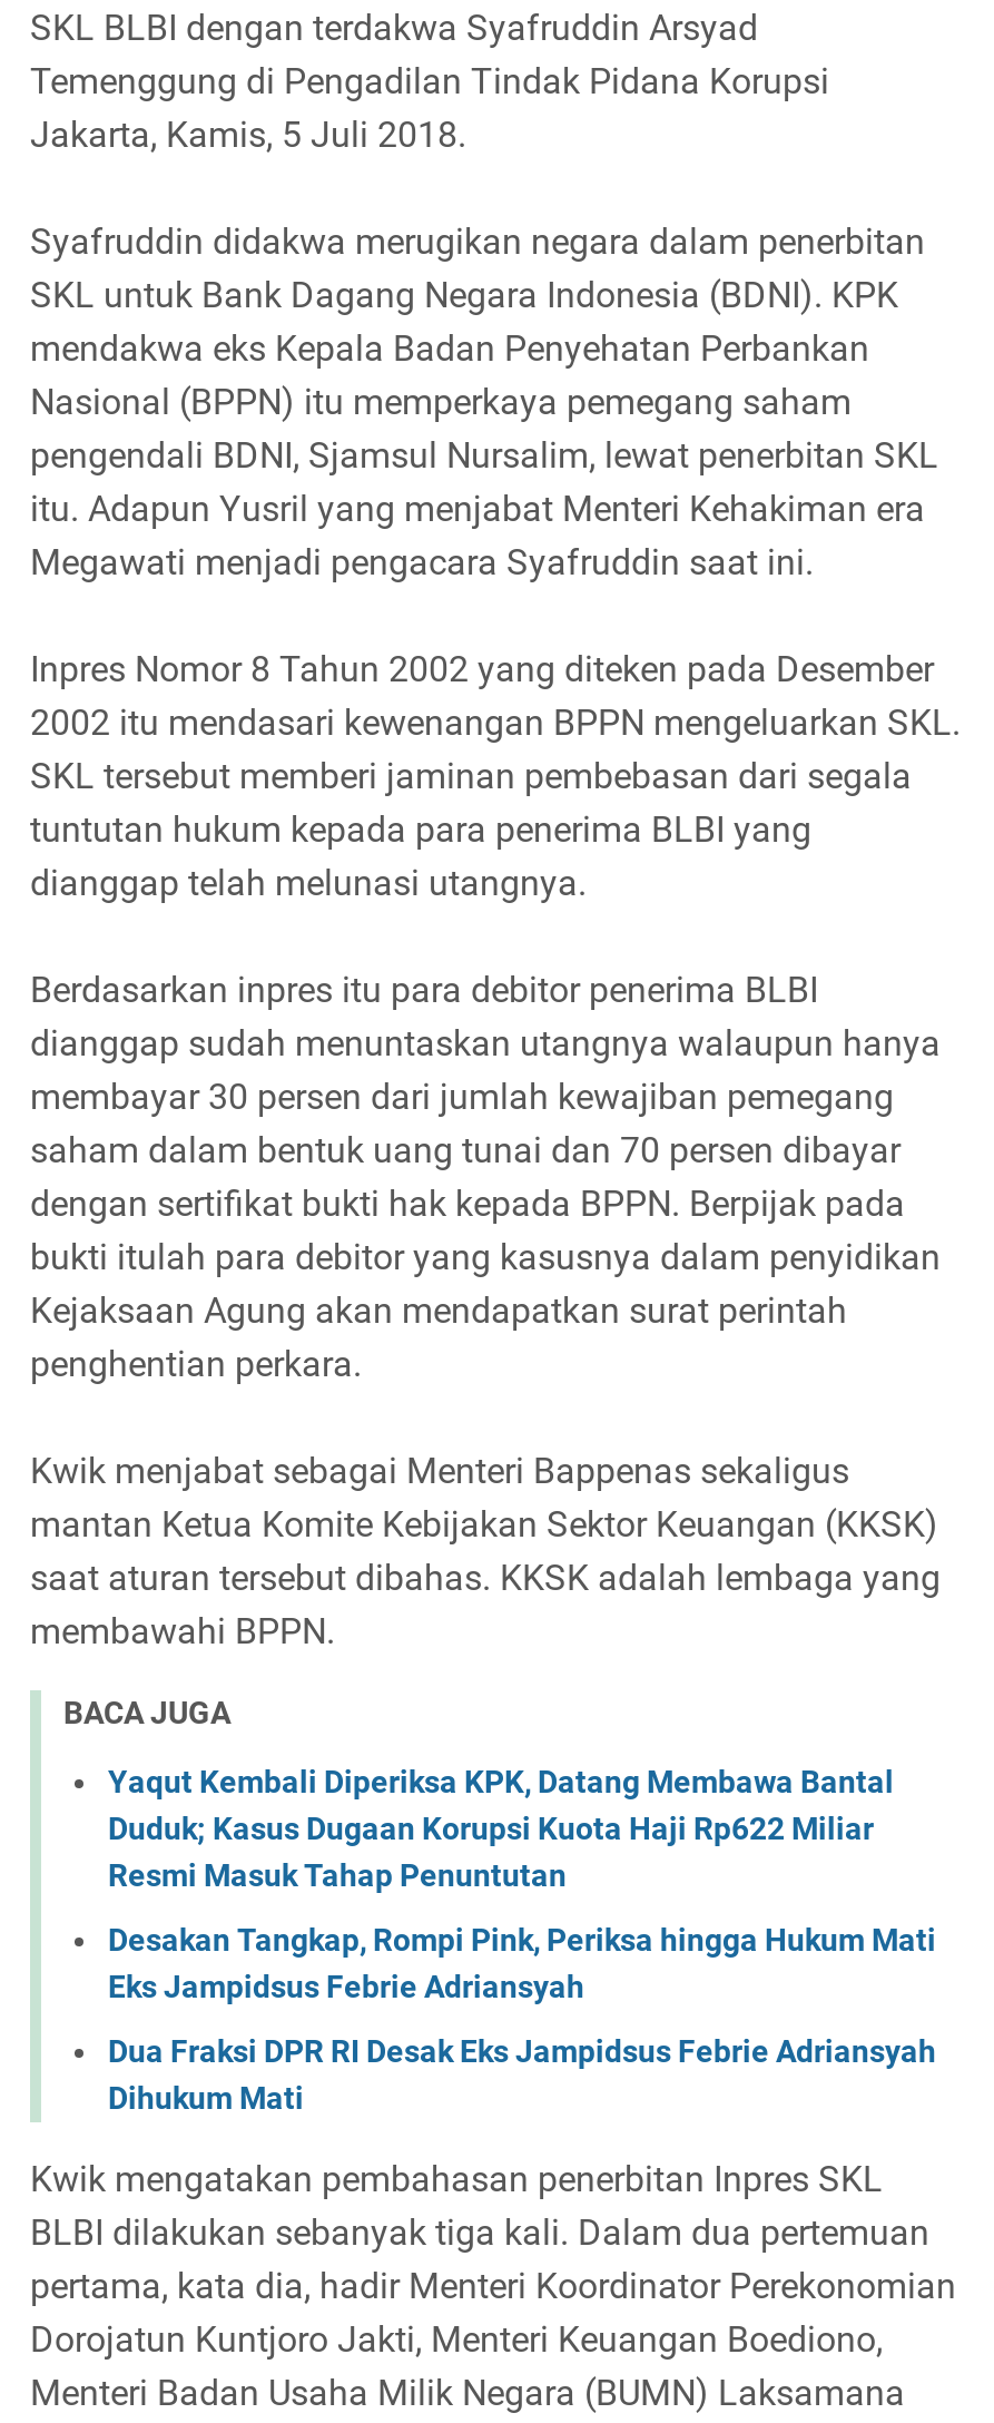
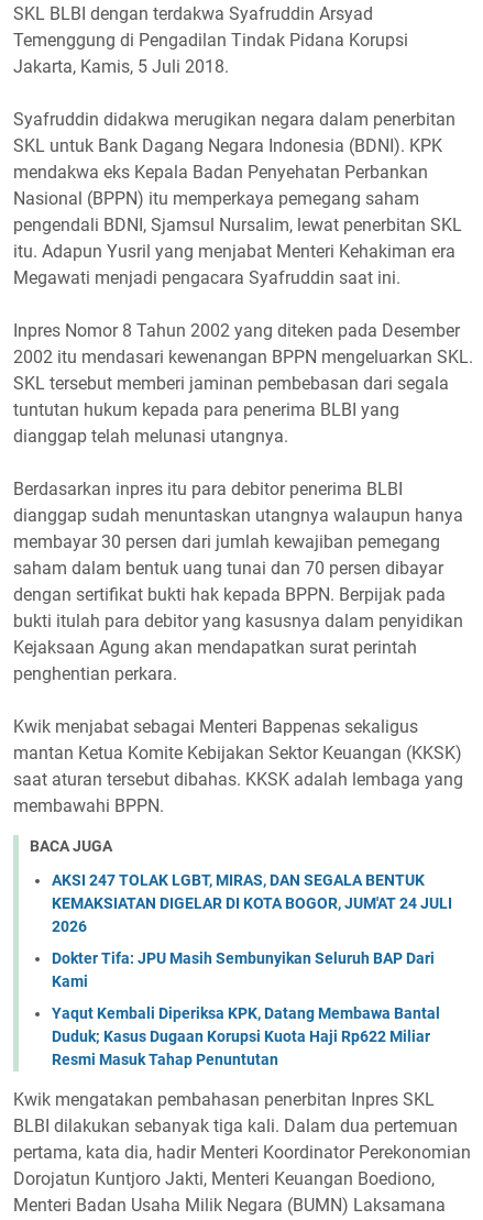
none -> [52,871,452,990] AKSI 247 TOLAK LGBT, MIRAS, DAN SEGALA BENTUK | KEMAKSIATAN DIGELAR DI KOTA BOGOR, JUM'AT 24 JULI | 2026 | Dokter Tifa: JPU Masih Sembunyikan Seluruh BAP Dari | Kami
moved [108,1763,894,1892] -> [52,1004,440,1068]: Yaqut Kembali Diperiksa KPK, Datang Membawa Bantal | Duduk; Kasus Dugaan Korupsi Kuota Haji Rp622 Miliar | Resmi Masuk Tahap Penuntutan
[108,1921,936,2115] Desakan Tangkap, Rompi Pink, Periksa hingga Hukum Mati | Eks Jampidsus Febrie Adriansyah | Dua Fraksi DPR RI Desak Eks Jampidsus Febrie Adriansyah | Dihukum Mati -> none

